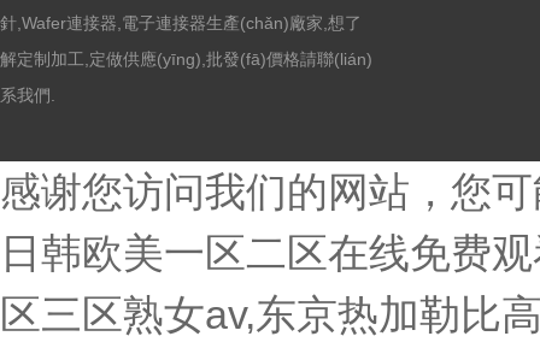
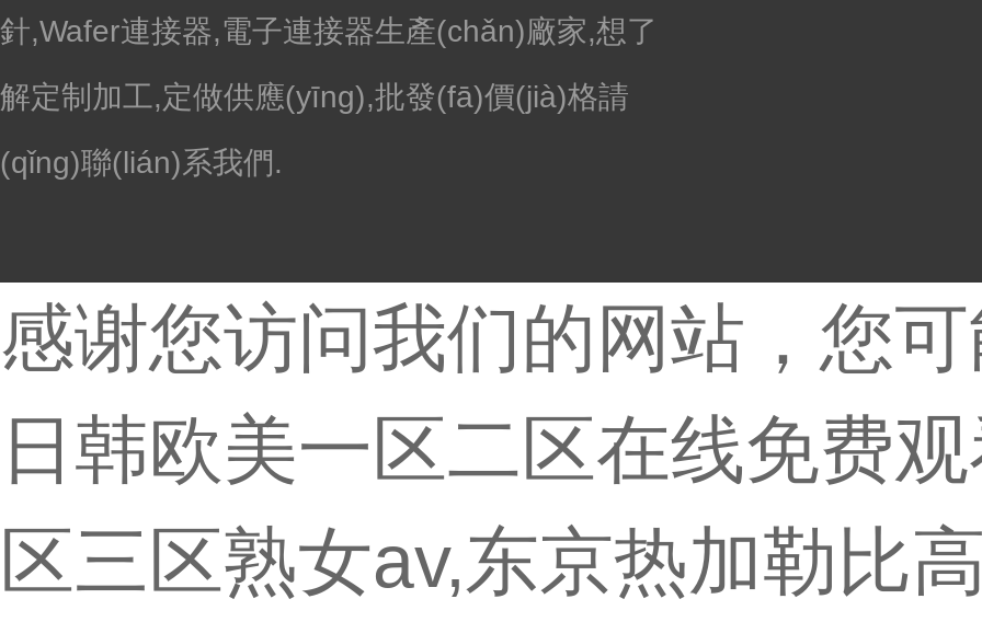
[0,49,372,69] 解定制加工,定做供應(yīng),批發(fā)價格請聯(lián) -> [0,79,629,114] 解定制加工,定做供應(yīng),批發(fā)價(jià)格請
[0,85,55,105] 系我們. -> [0,145,283,180] (qǐng)聯(lián)系我們.

